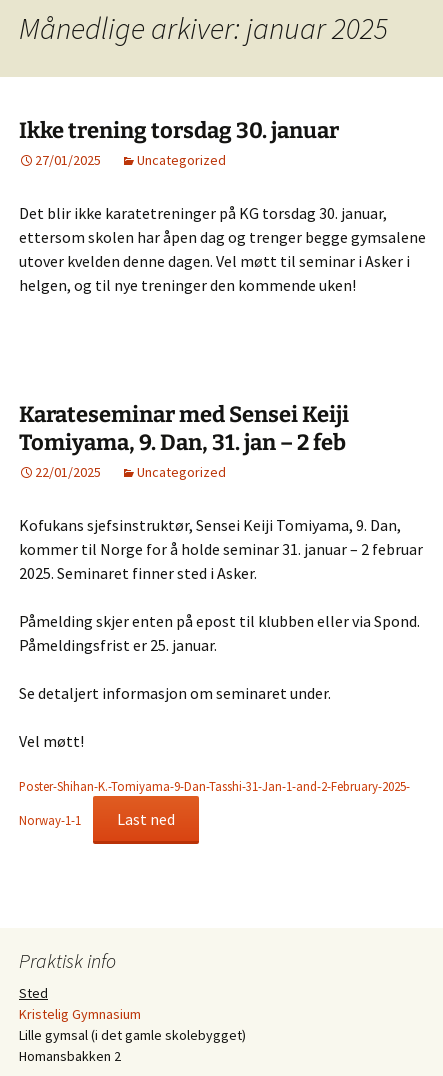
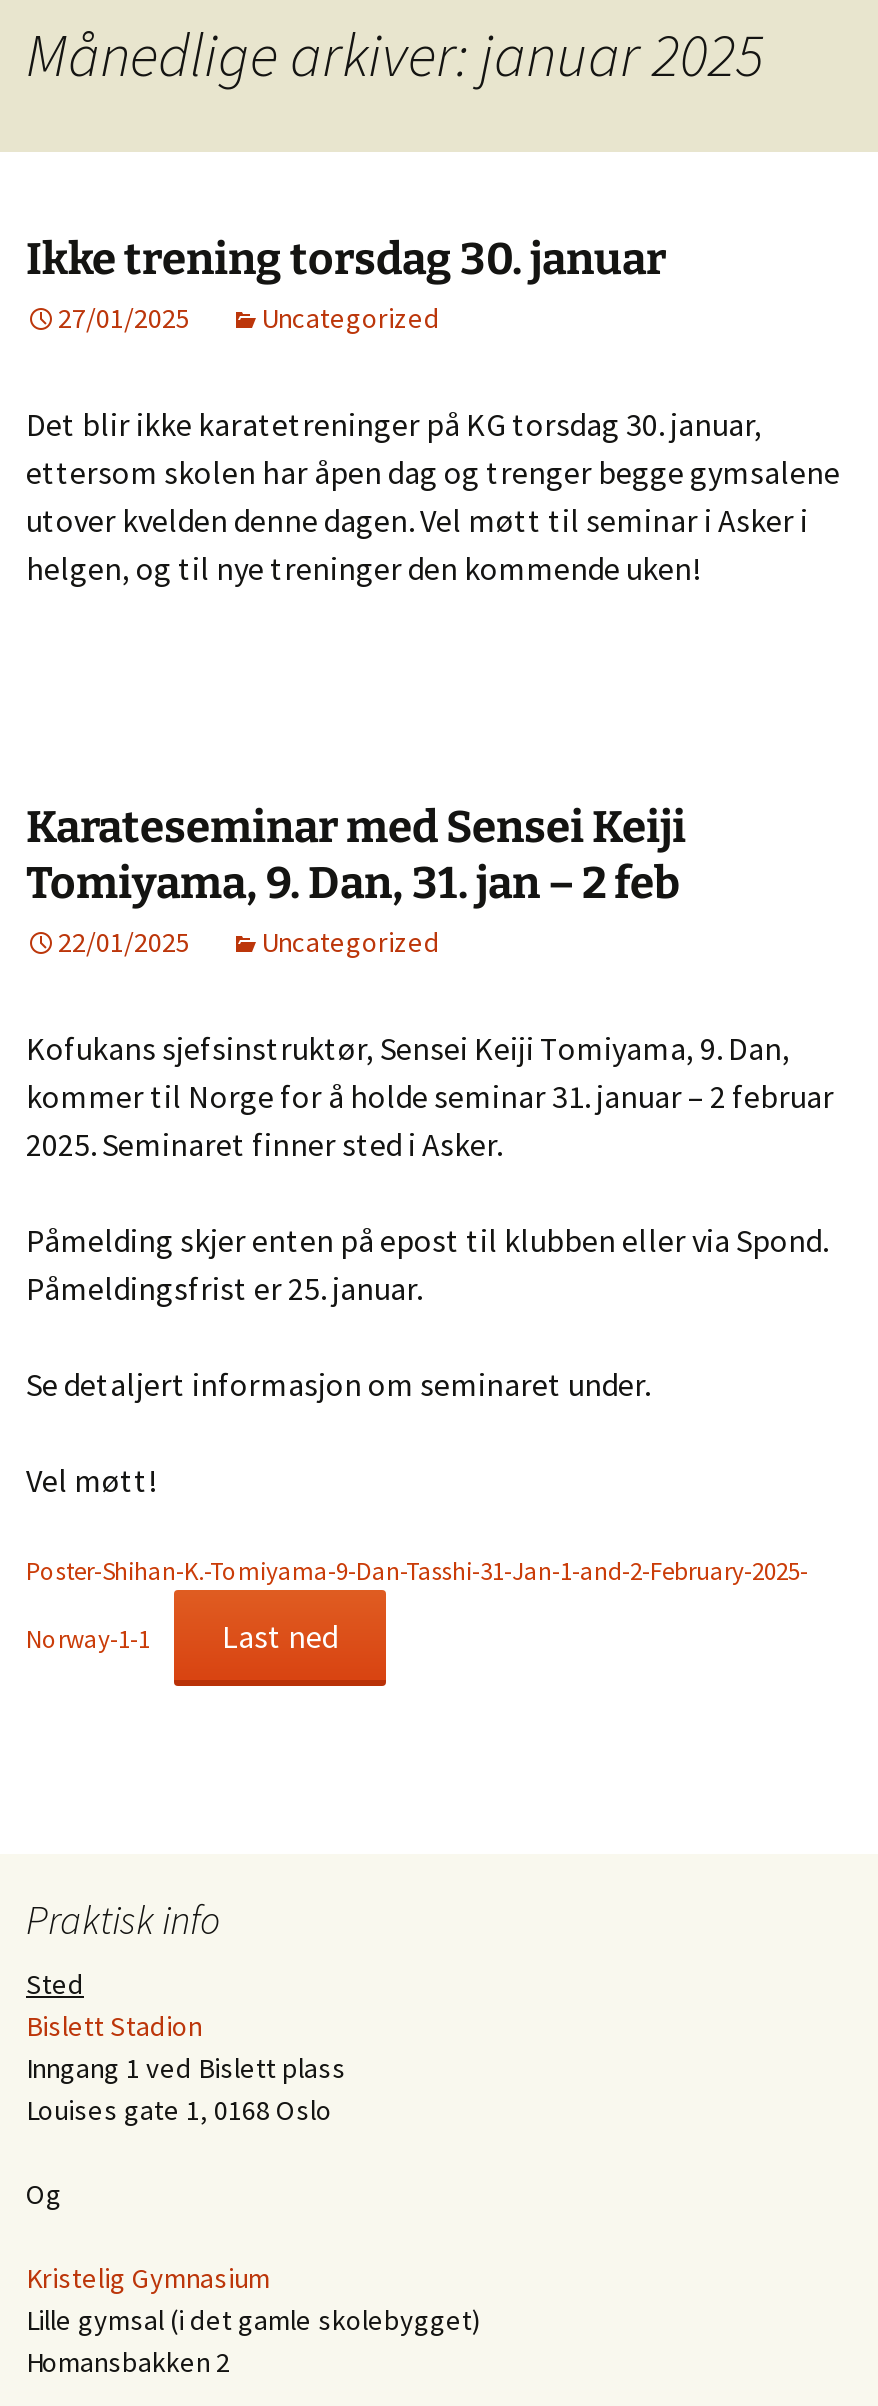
none -> [26,2008,346,2212] Bislett Stadion | Inngang 1 ved Bislett plass | Louises gate 1, 0168 Oslo | Og

